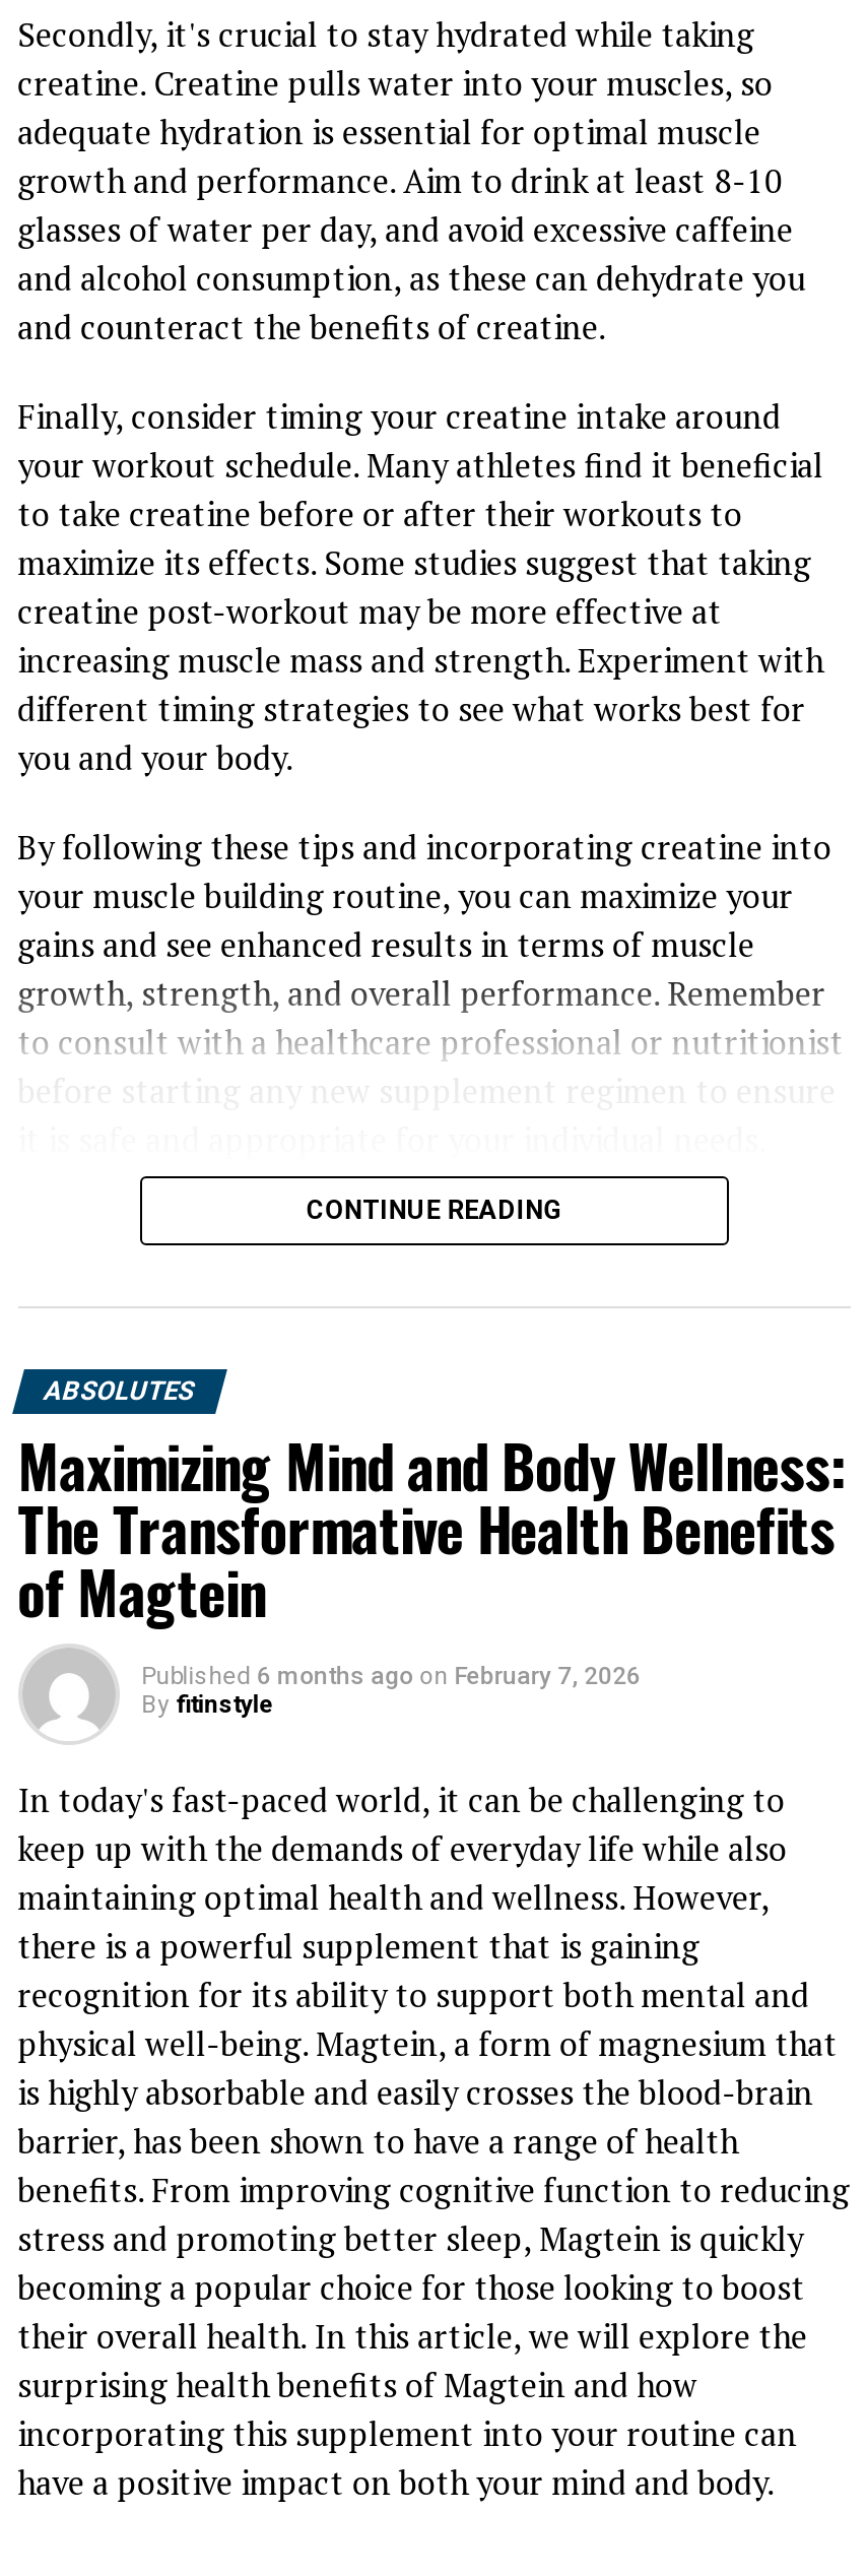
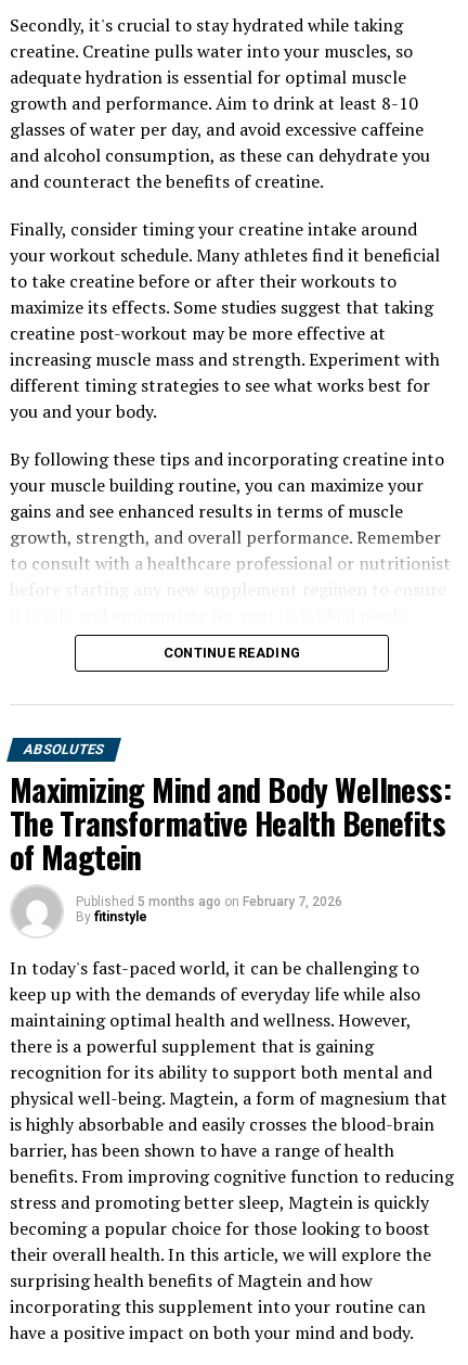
[142,1663,641,1691] Published 6 months ago on February 7, 2026 -> [76,894,342,909] Published 5 months ago on February 7, 2026

